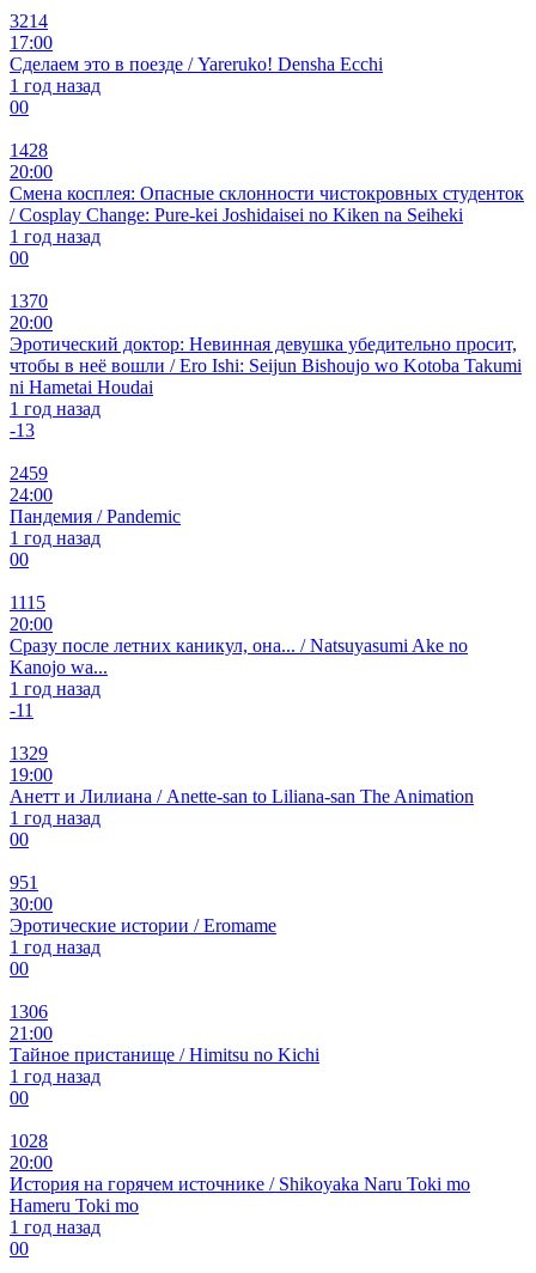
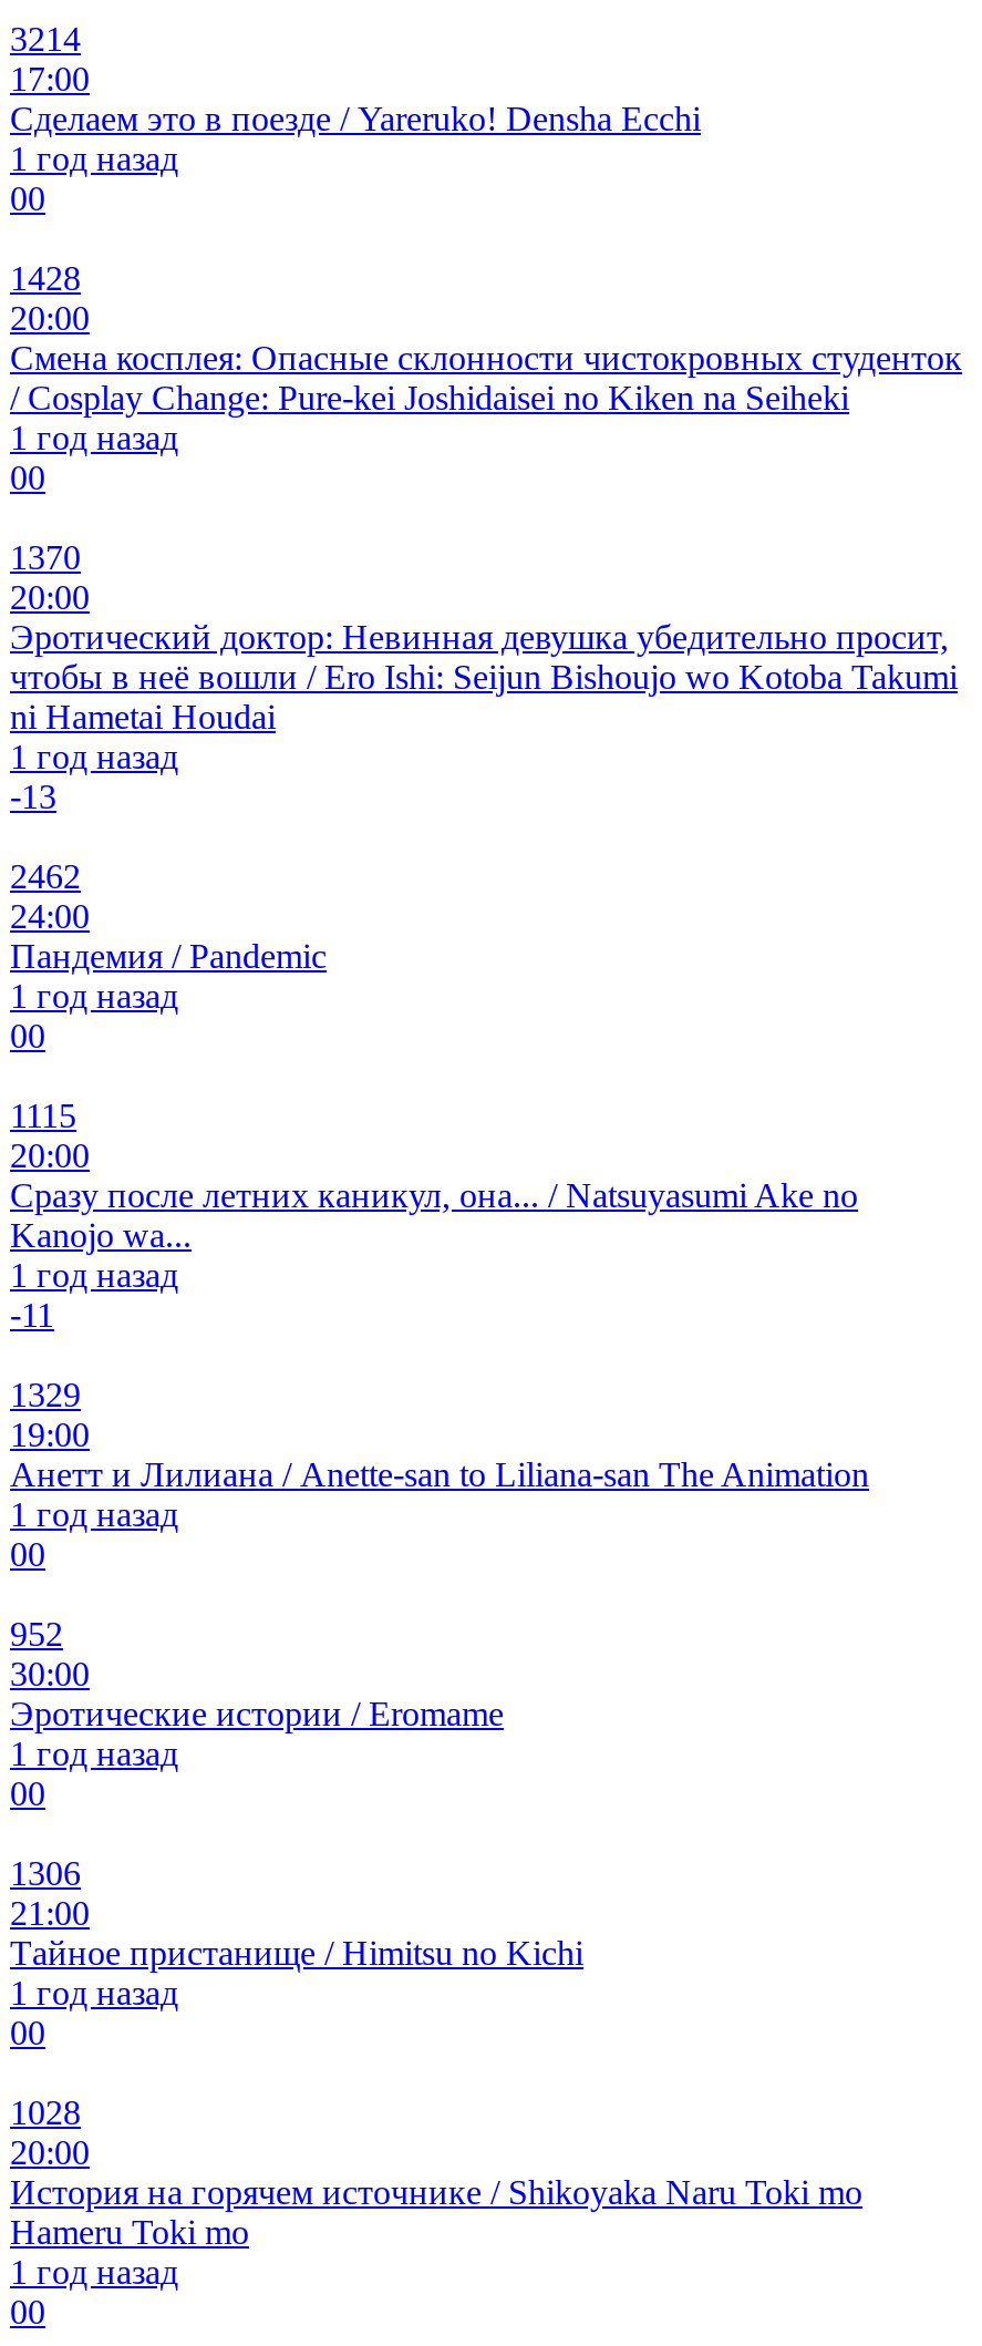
[10,463,48,483] 2459 -> [10,857,81,895] 2462
[10,872,38,892] 951 -> [10,1615,63,1652] 952

